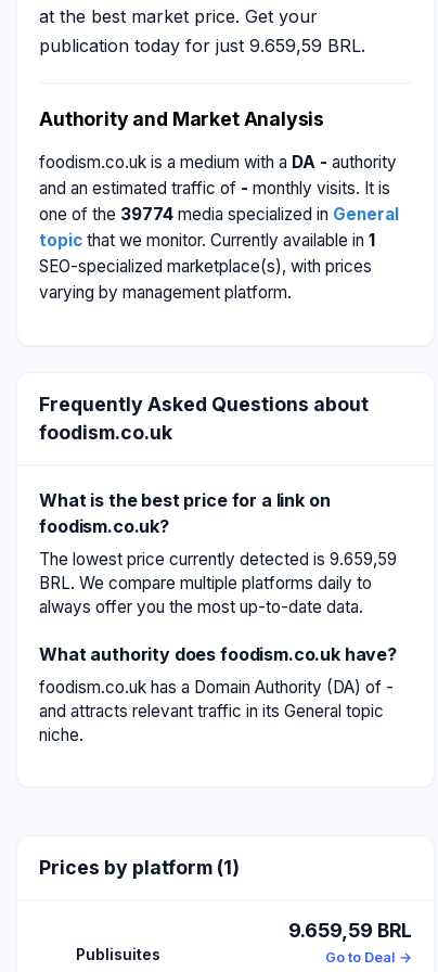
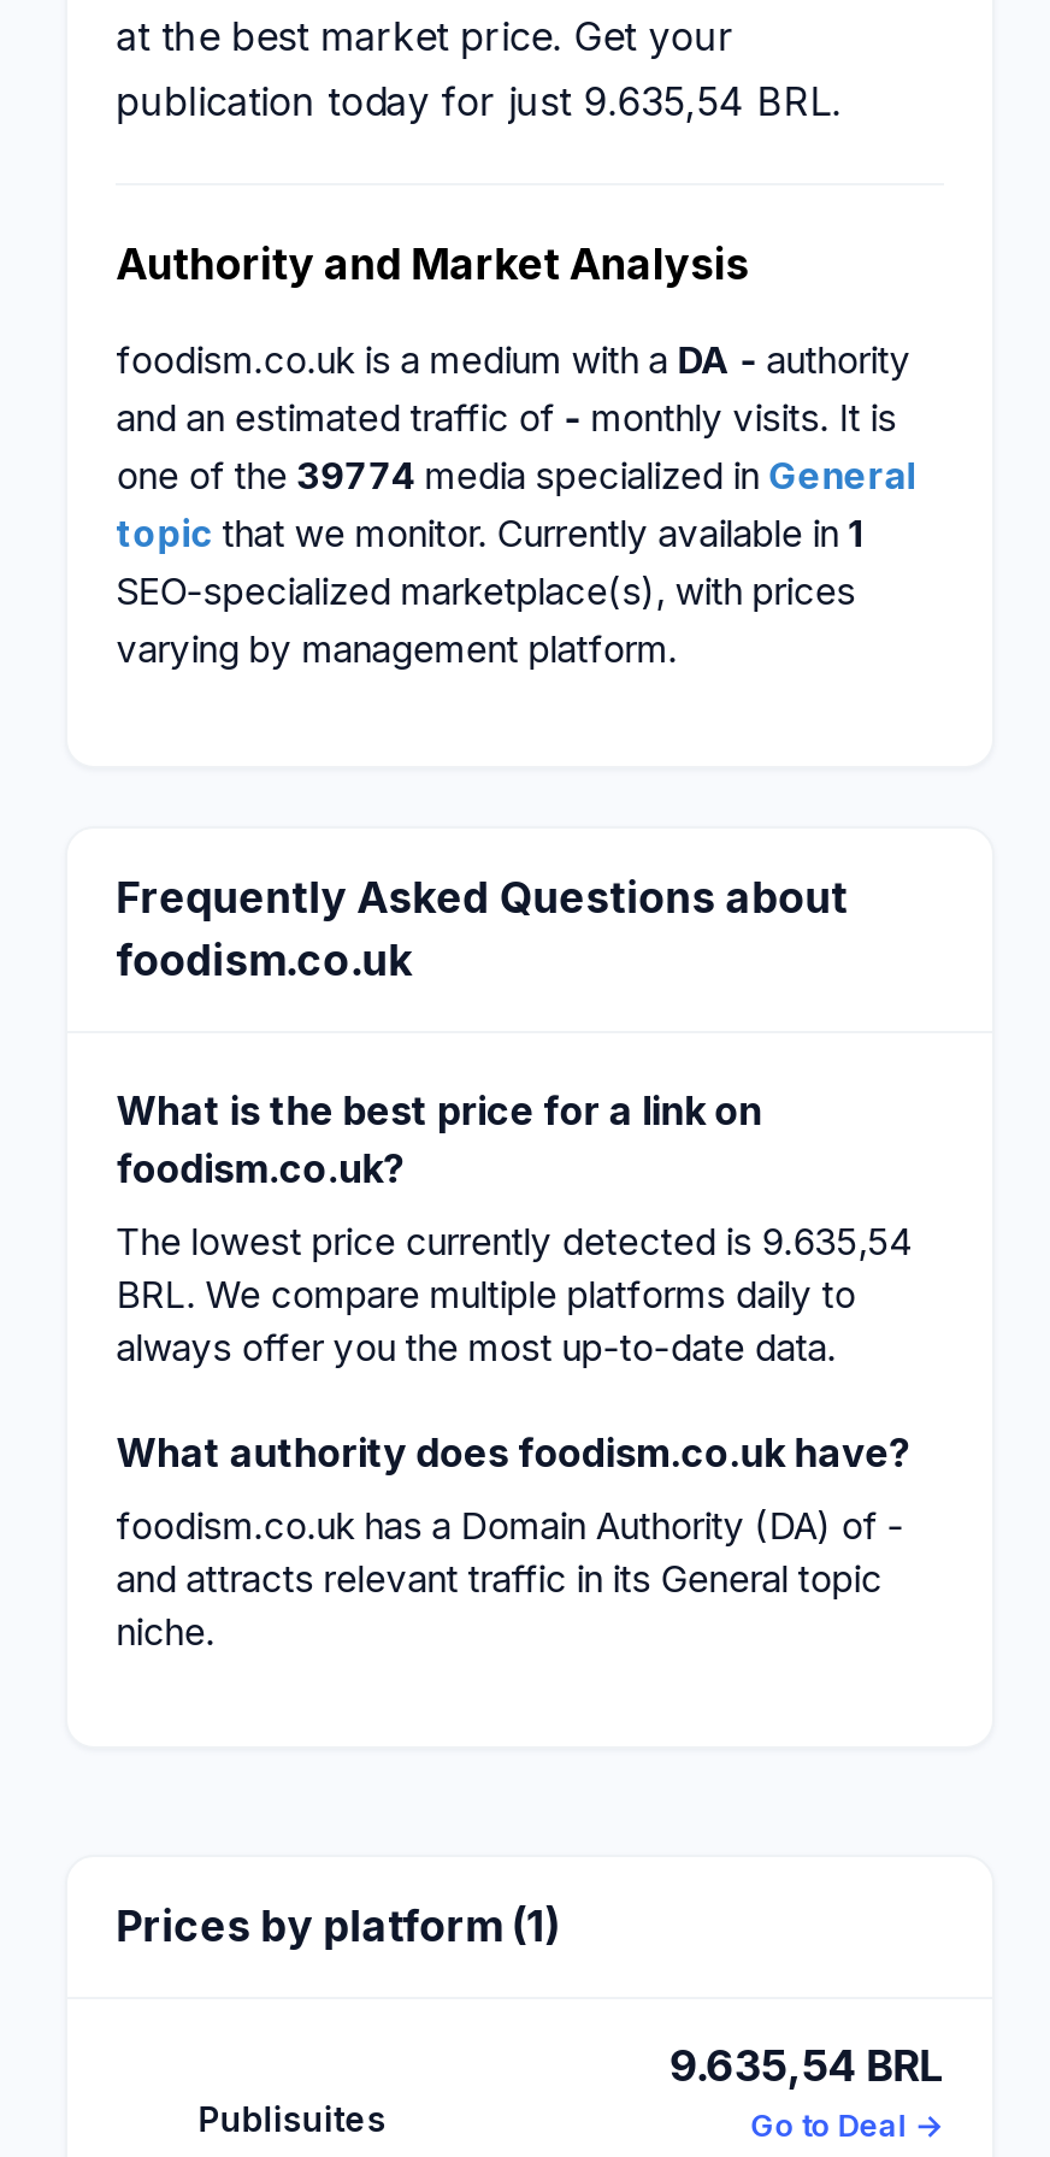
[39,35,366,56] publication today for just 9.659,59 BRL. -> [116,77,841,125] publication today for just 9.635,54 BRL.
[39,549,397,570] The lowest price currently detected is 9.659,59 -> [116,1219,911,1265] The lowest price currently detected is 9.635,54
[288,919,412,942] 9.659,59 BRL -> [669,2040,944,2091] 9.635,54 BRL

